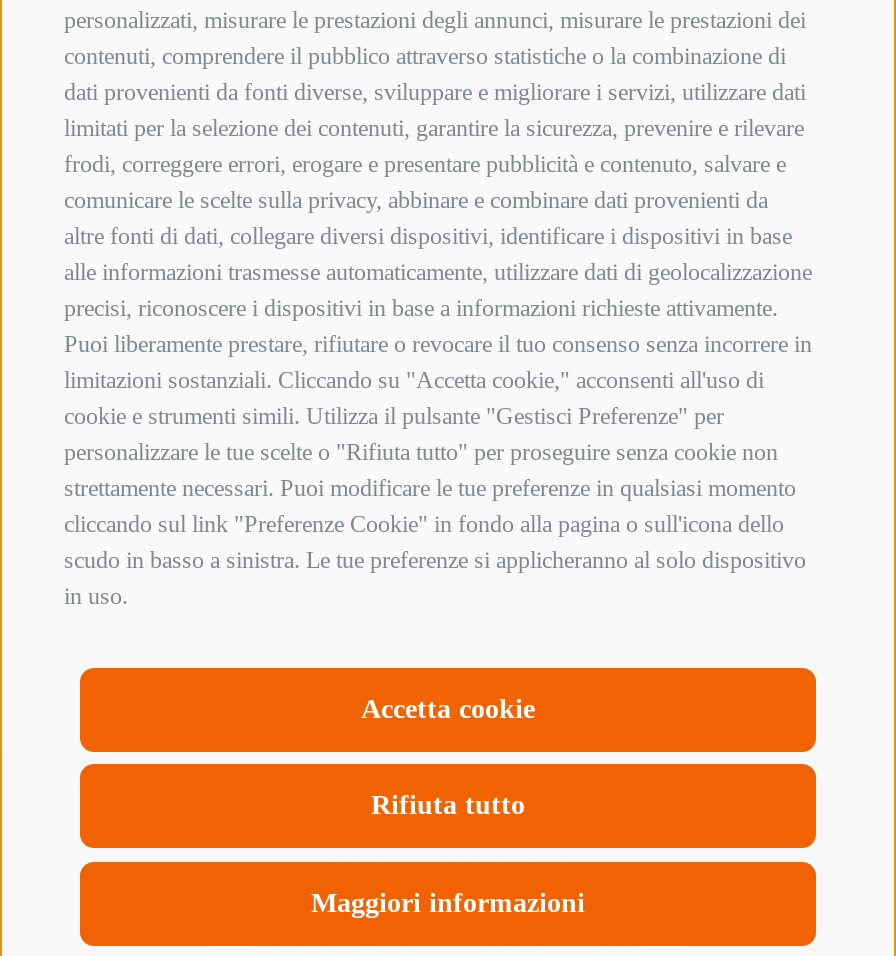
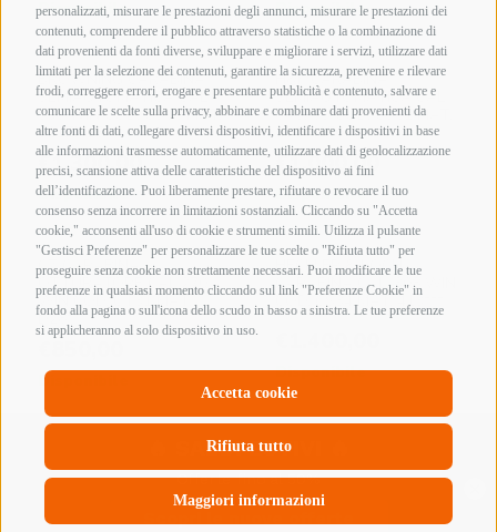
[64,294,812,610] precisi, riconoscere i dispositivi in base a informazioni richieste attivamente. | Puoi liberamente prestare, rifiutare o revocare il tuo consenso senza incorrere in | limitazioni sostanziali. Cliccando su "Accetta cookie," acconsenti all'uso di | cookie e strumenti simili. Utilizza il pulsante "Gestisci Preferenze" per | personalizzare le tue scelte o "Rifiuta tutto" per proseguire senza cookie non | strettamente necessari. Puoi modificare le tue preferenze in qualsiasi momento | cliccando sul link "Preferenze Cookie" in fondo alla pagina o sull'icona dello | scudo in basso a sinistra. Le tue preferenze si applicheranno al solo dispositivo | in uso. -> [35,163,444,338] precisi, scansione attiva delle caratteristiche del dispositivo ai fini | dell’identificazione. Puoi liberamente prestare, rifiutare o revocare il tuo | consenso senza incorrere in limitazioni sostanziali. Cliccando su "Accetta | cookie," acconsenti all'uso di cookie e strumenti simili. Utilizza il pulsante | "Gestisci Preferenze" per personalizzare le tue scelte o "Rifiuta tutto" per | proseguire senza cookie non strettamente necessari. Puoi modificare le tue | preferenze in qualsiasi momento cliccando sul link "Preferenze Cookie" in | fondo alla pagina o sull'icona dello scudo in basso a sinistra. Le tue preferenze | si applicheranno al solo dispositivo in uso.

